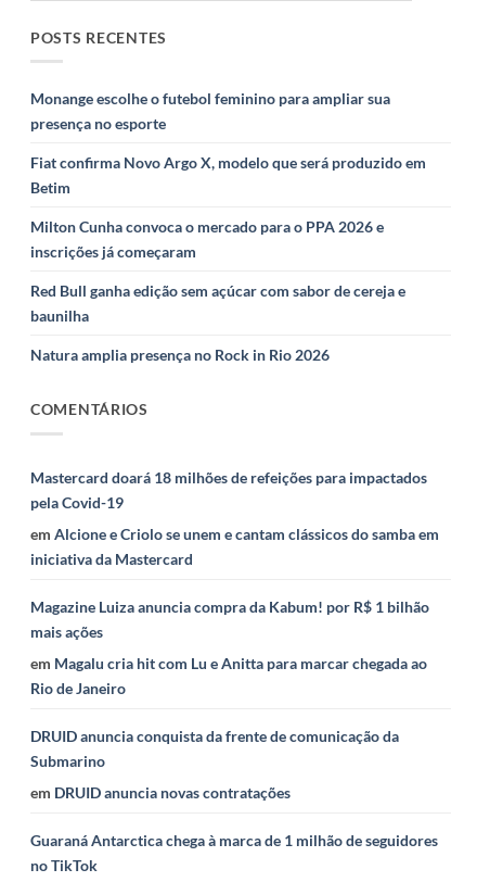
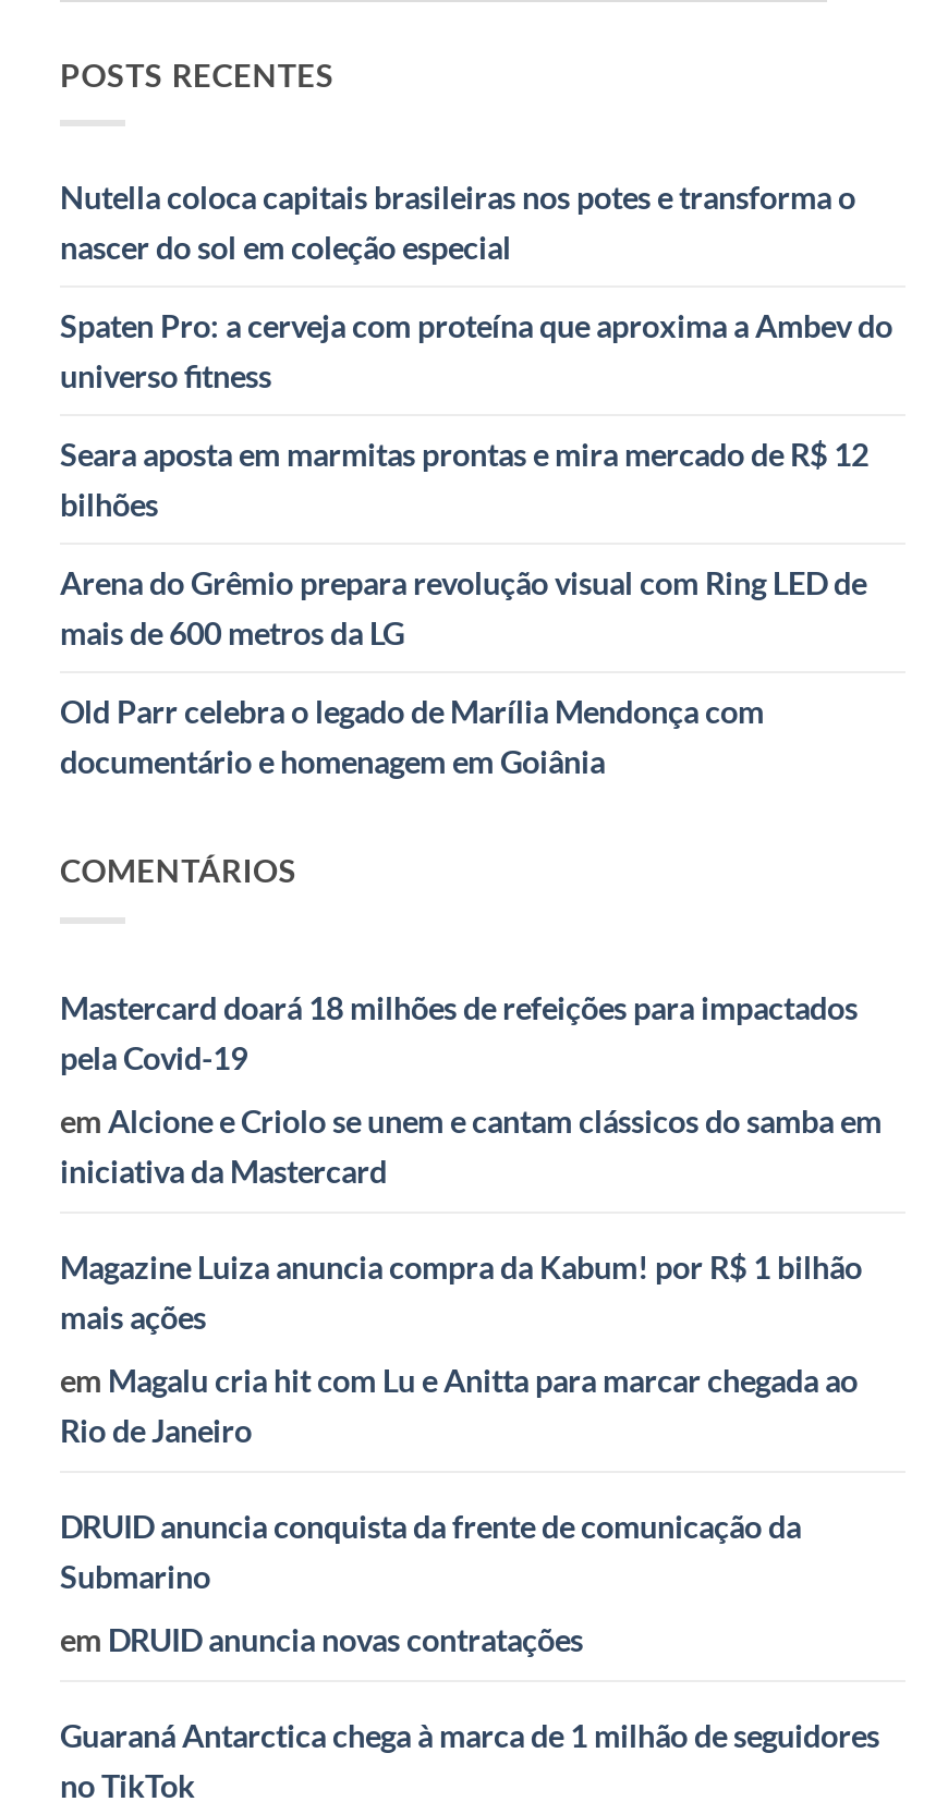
[30,89,390,132] Monange escolhe o futebol feminino para ampliar sua | presença no esporte -> [60,178,855,265] Nutella coloca capitais brasileiras nos potes e transforma o | nascer do sol em coleção especial
[30,153,426,196] Fiat confirma Novo Argo X, modelo que será produzido em | Betim -> [60,306,892,393] Spaten Pro: a cerveja com proteína que aproxima a Ambev do | universo fitness
[30,217,384,260] Milton Cunha convoca o mercado para o PPA 2026 e | inscrições já começaram -> [60,435,868,522] Seara aposta em marmitas prontas e mira mercado de R$ 12 | bilhões
[30,281,405,324] Red Bull ganha edição sem açúcar com sabor de cereja e | baunilha -> [60,563,866,650] Arena do Grêmio prepara revolução visual com Ring LED de | mais de 600 metros da LG
[30,345,330,363] Natura amplia presença no Rock in Rio 2026 -> [60,692,764,779] Old Parr celebra o legado de Marília Mendonça com | documentário e homenagem em Goiânia

